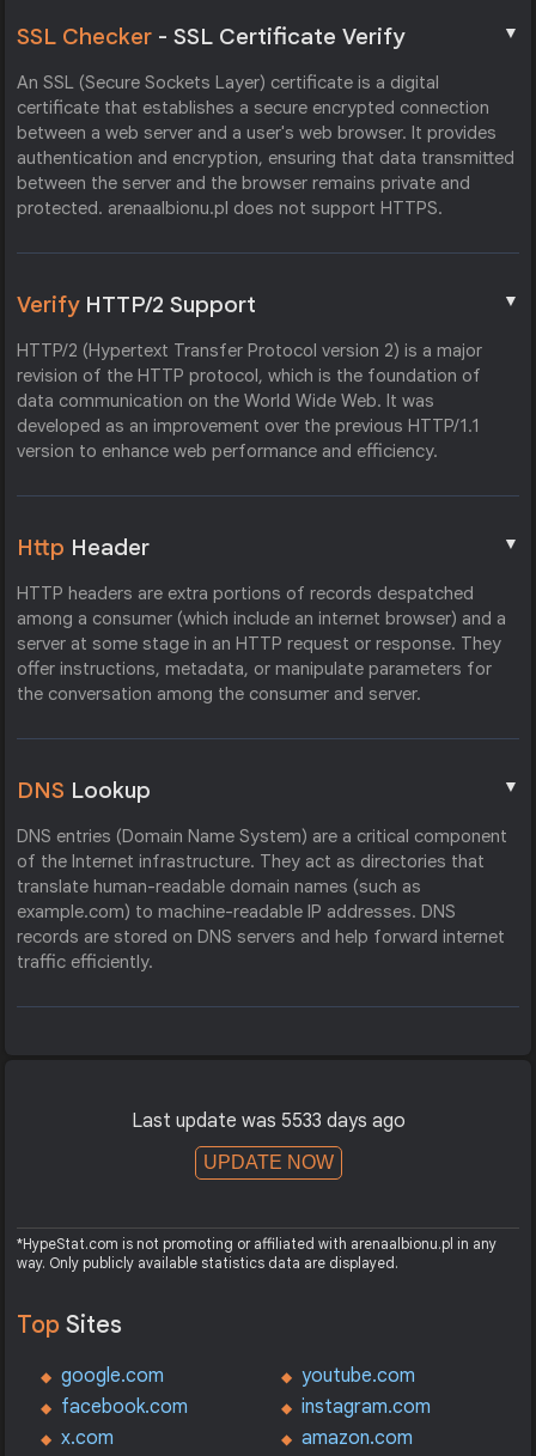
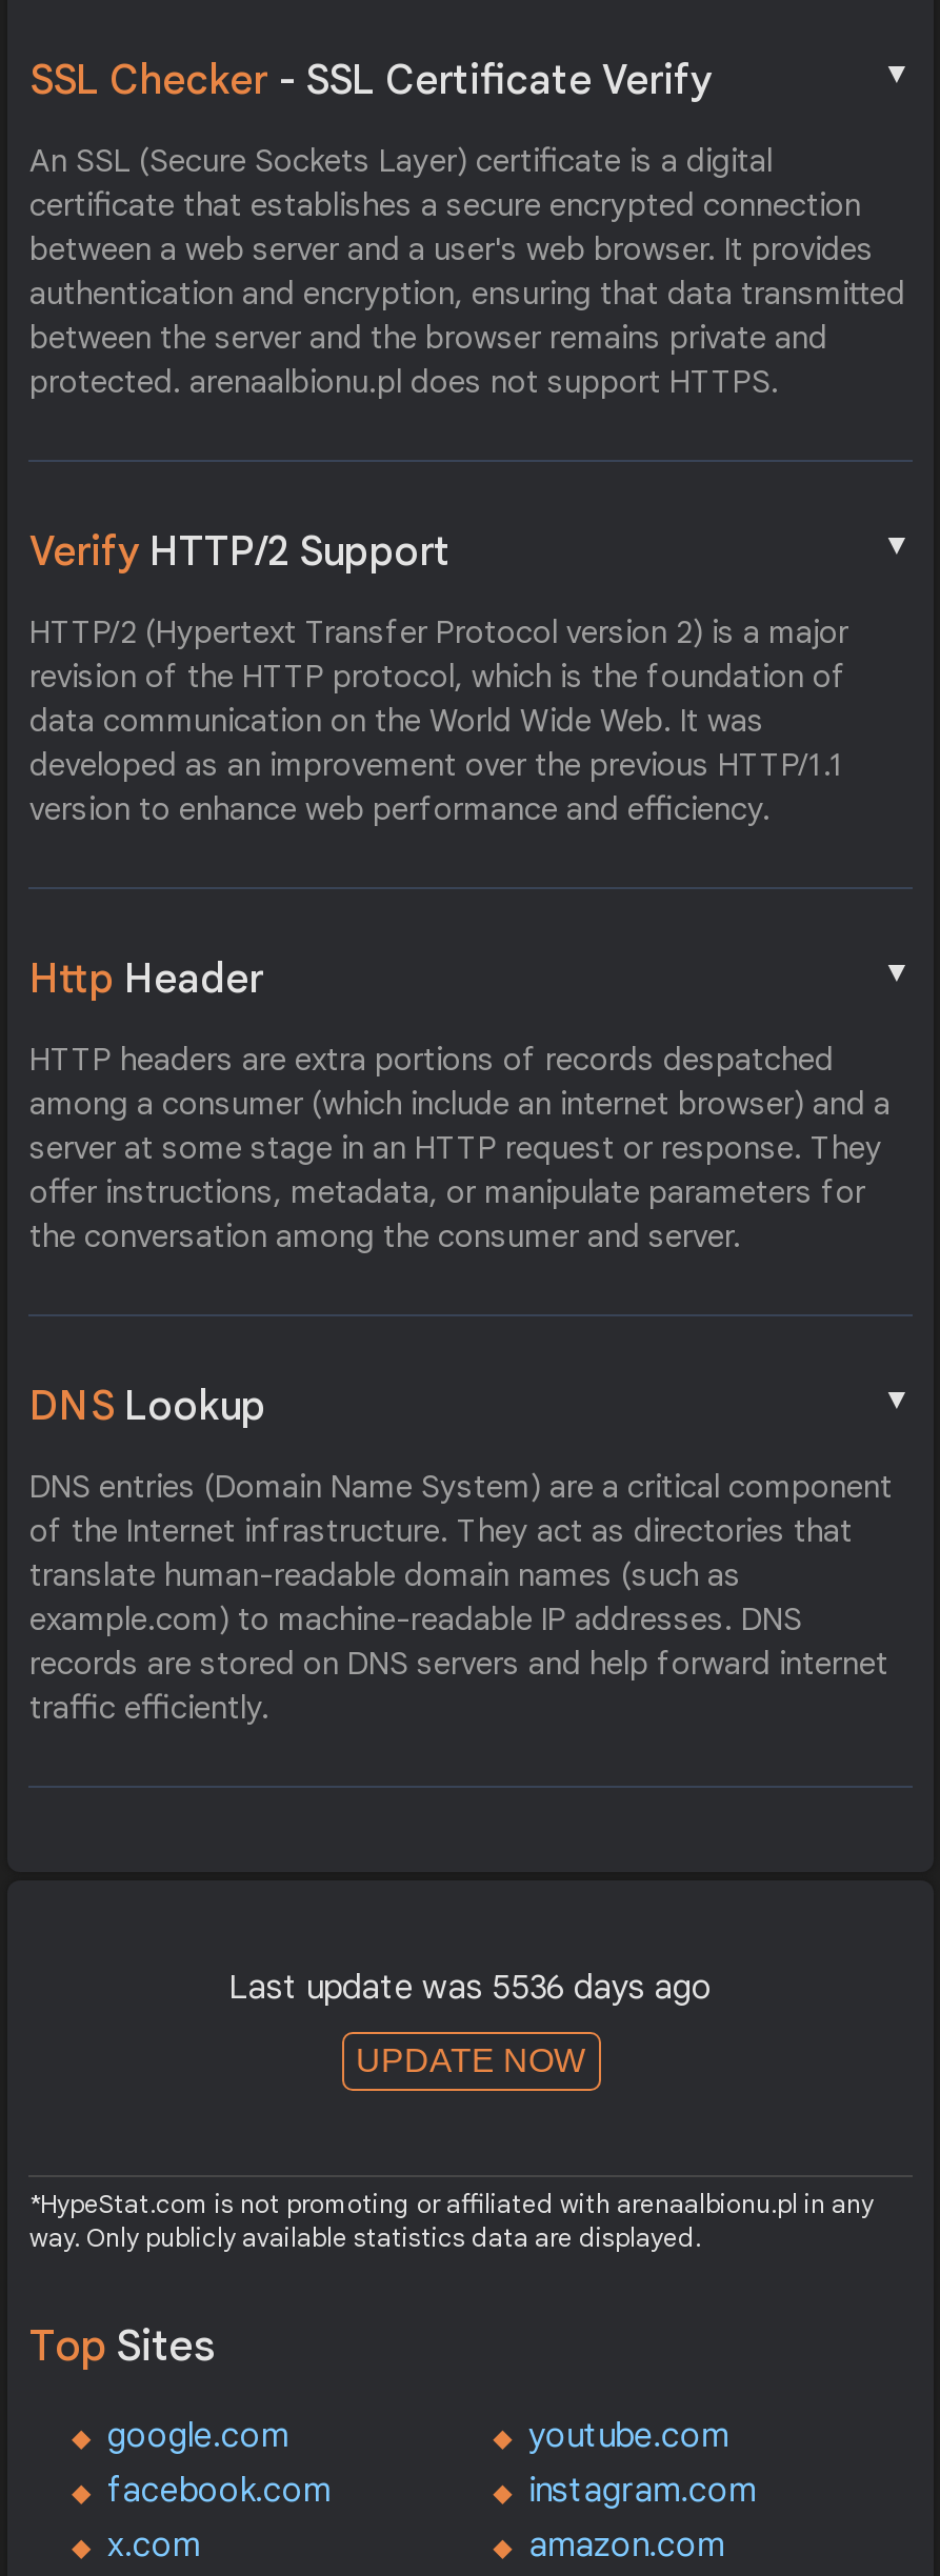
[131,1109,405,1133] Last update was 5533 days ago -> [228,1967,713,2009] Last update was 5536 days ago

